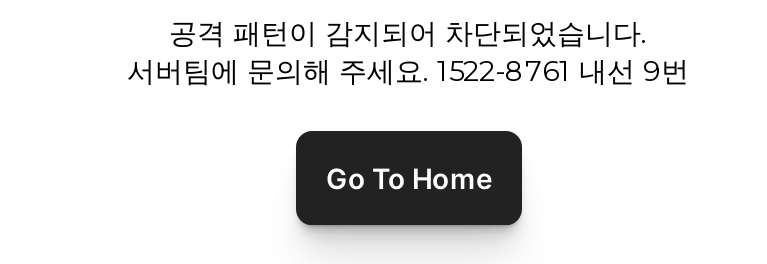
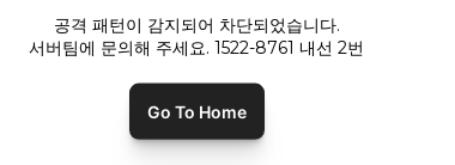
[127,53,689,89] 서버팀에 문의해 주세요. 1522-8761 내선 9번 -> [29,36,364,58] 서버팀에 문의해 주세요. 1522-8761 내선 2번

